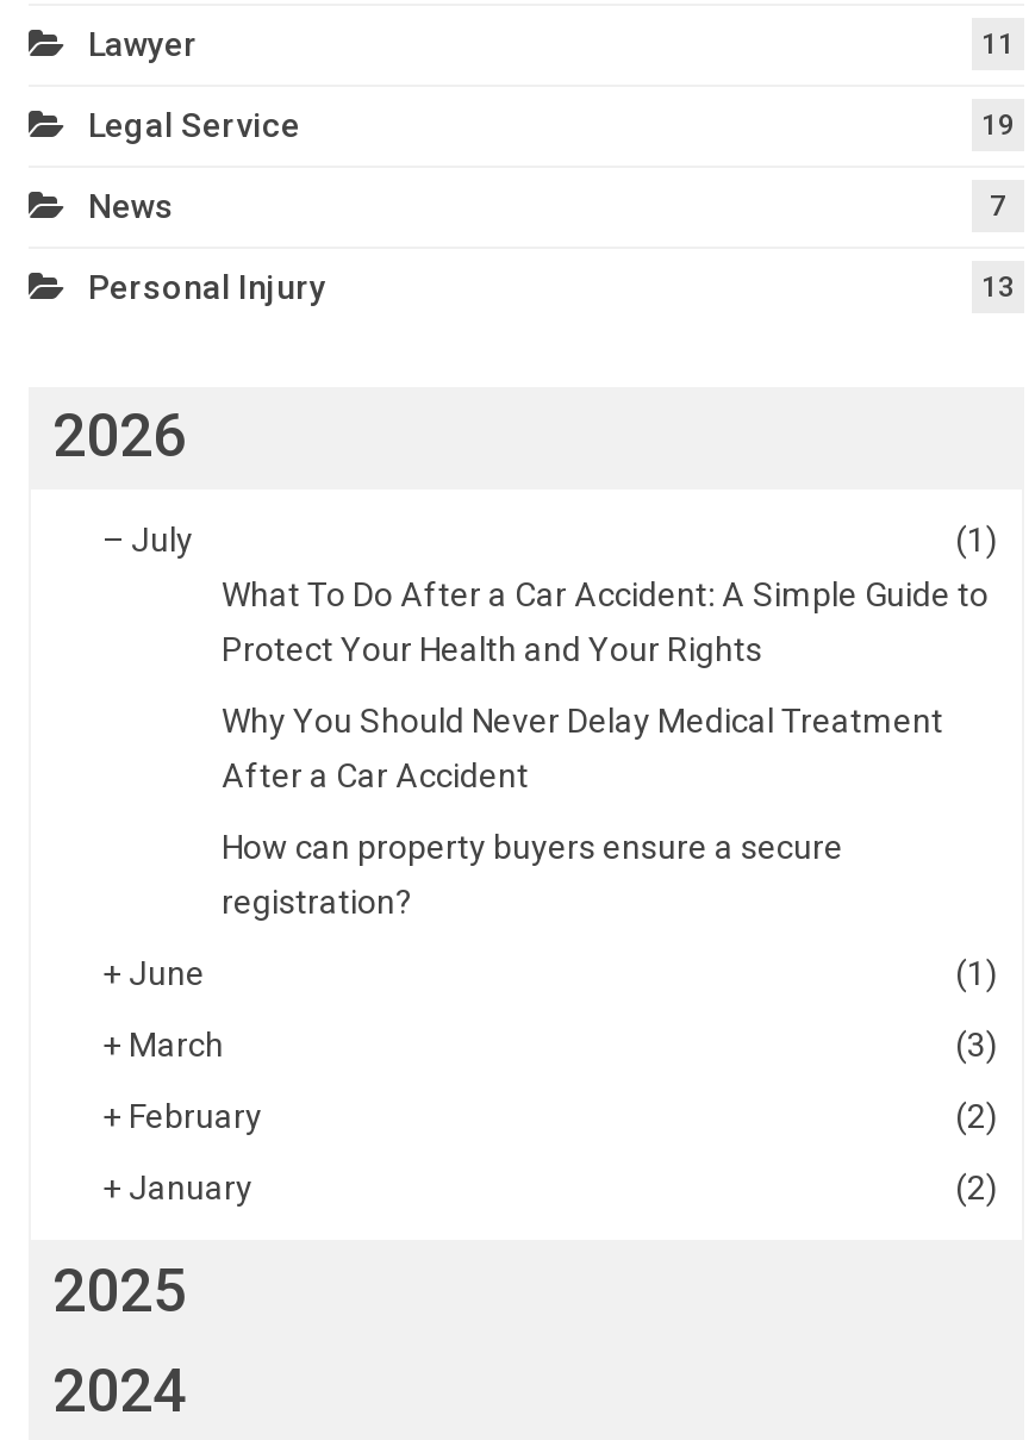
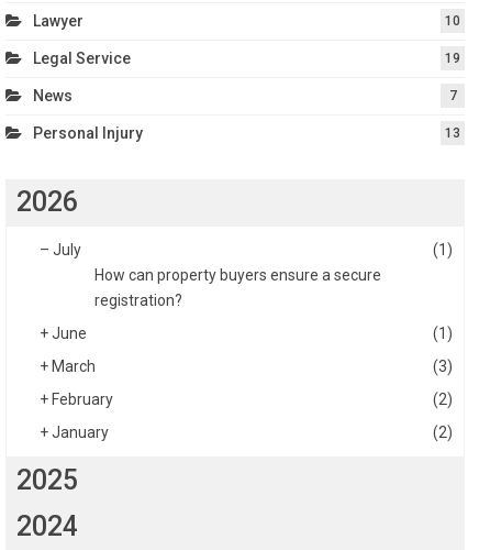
[981,26,1015,60] 11 -> [445,13,460,28] 10
[222,574,989,793] What To Do After a Car Accident: A Simple Guide to | Protect Your Health and Your Rights | Why You Should Never Delay Medical Treatment | After a Car Accident -> none

